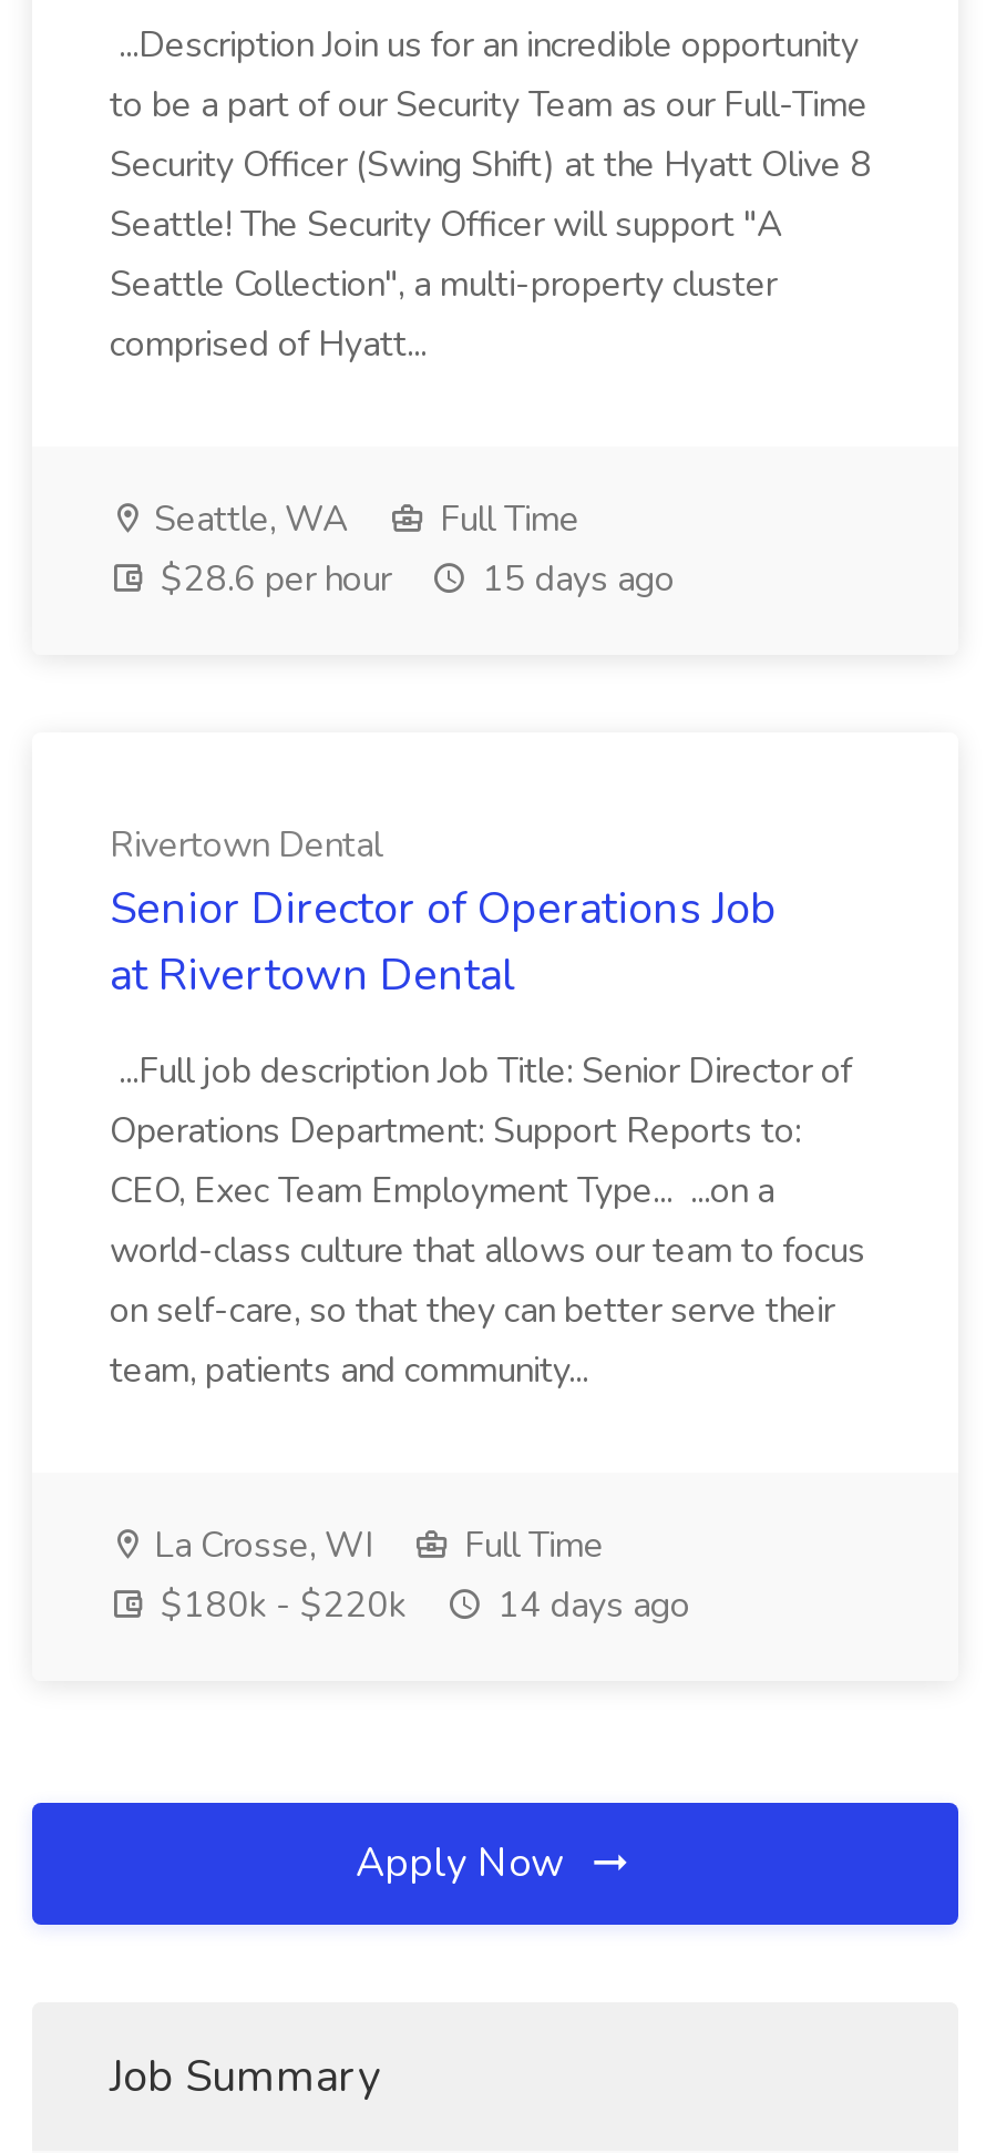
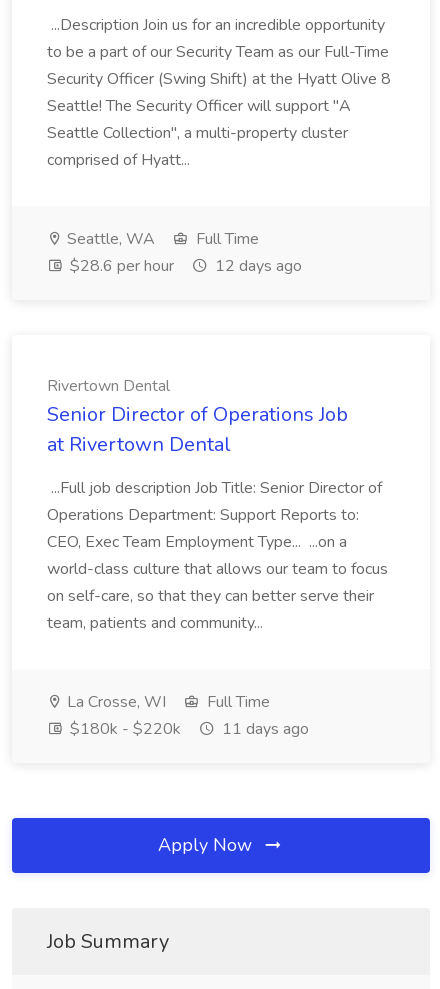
[152,555,675,604] $28.6 per hour 15 days ago -> [66,255,302,277] $28.6 per hour 12 days ago
[152,1581,690,1630] $180k - $220k 14 days ago -> [66,718,309,740] $180k - $220k 11 days ago

